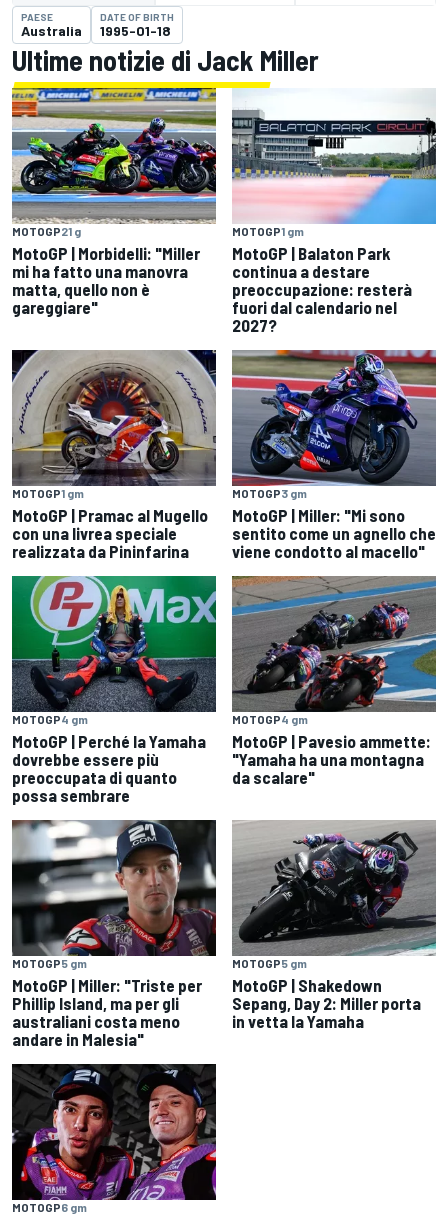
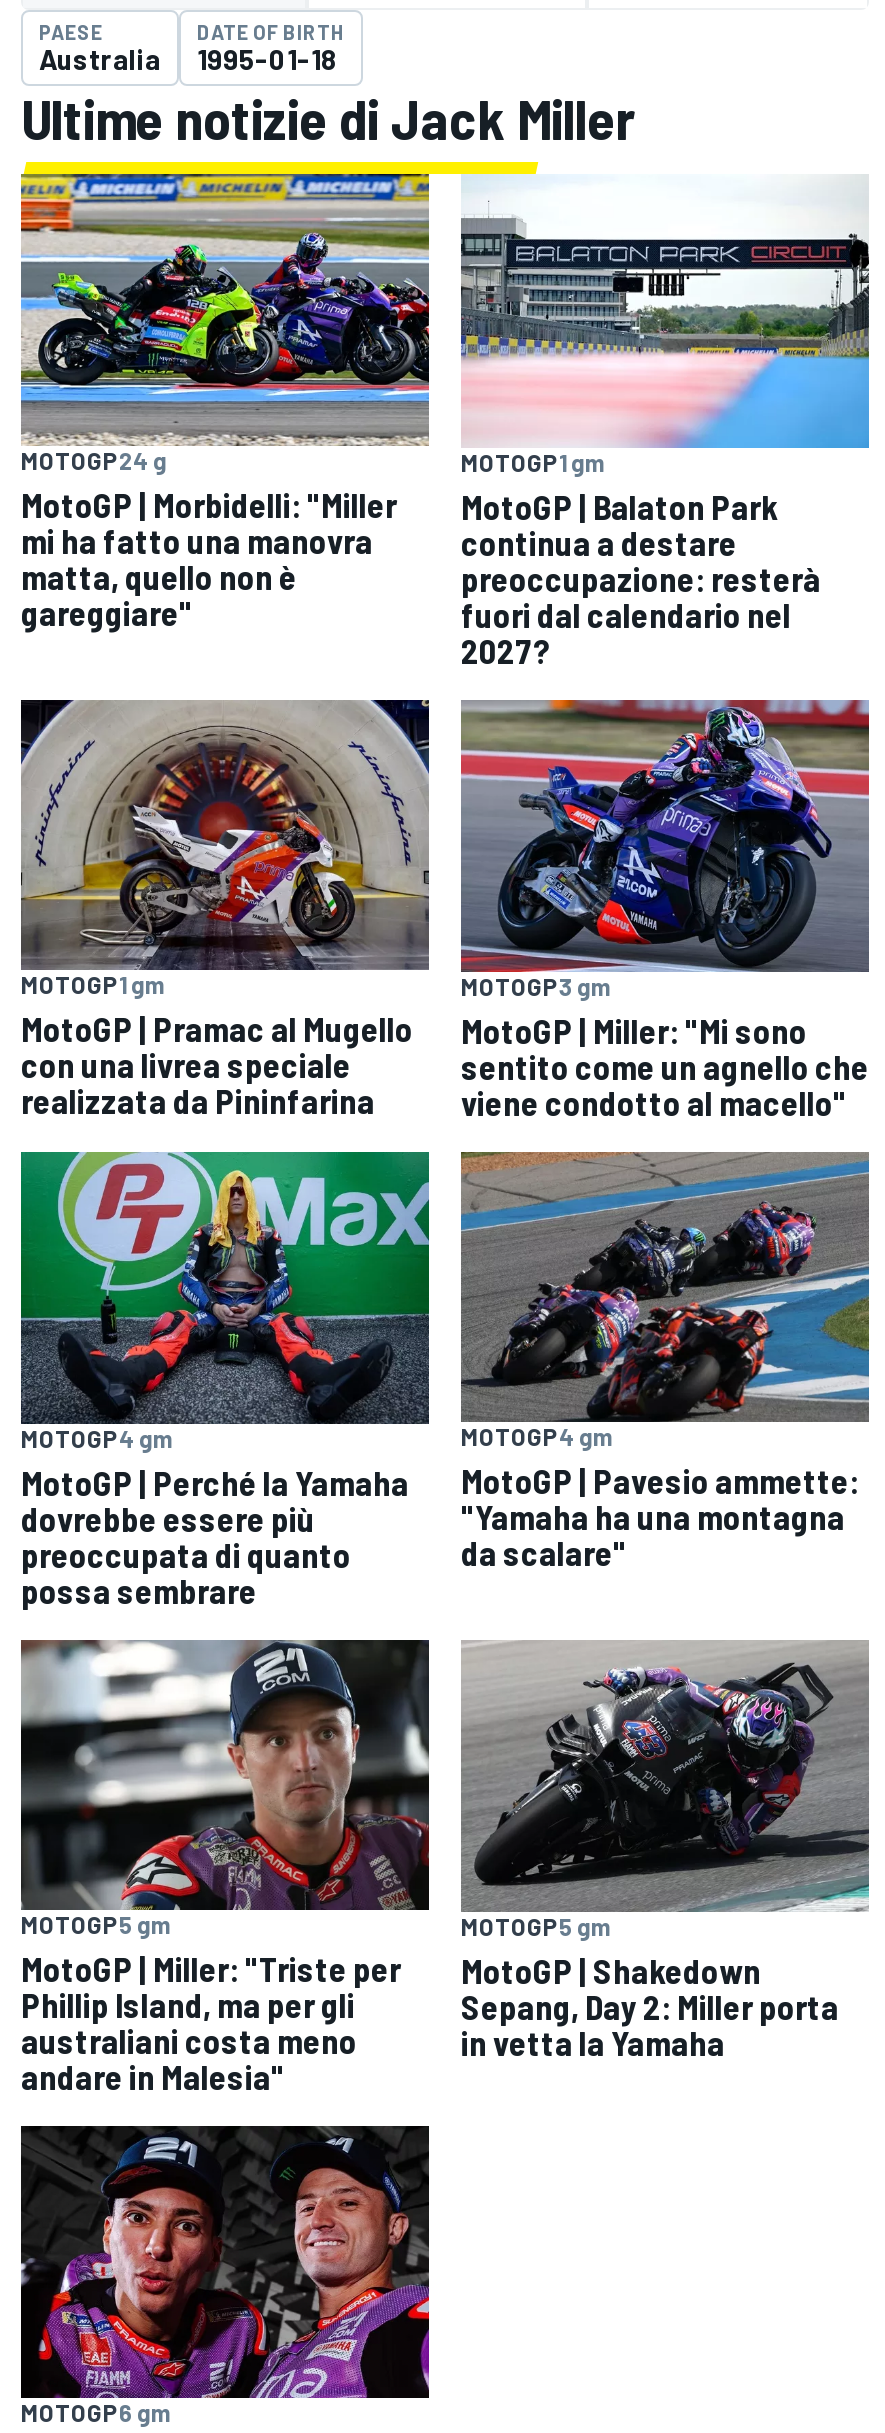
[12,224,81,238] MOTOGP21 g -> [21,446,167,474] MOTOGP24 g

